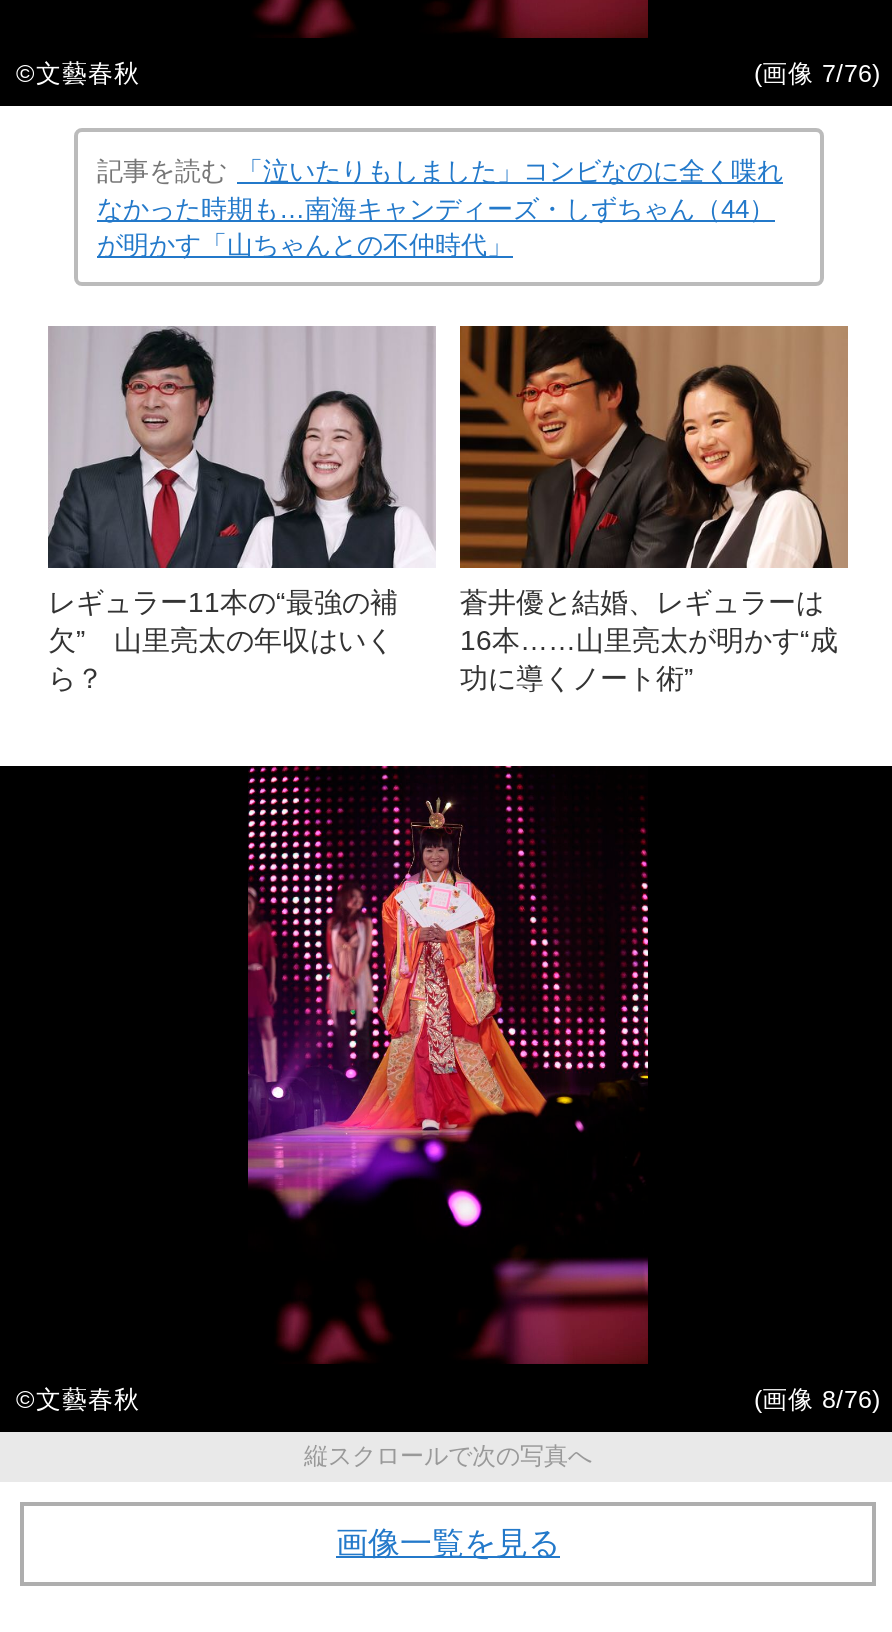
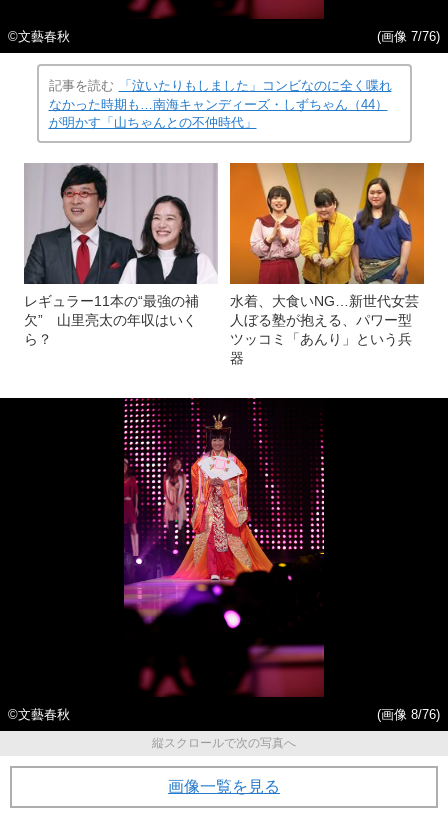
[458,324,848,695] [image] | 蒼井優と結婚、レギュラーは | 16本……山里亮太が明かす“成 | 功に導くノート術” -> [229,162,424,366] [image] | 水着、大食いNG…新世代女芸 | 人ぼる塾が抱える、パワー型 | ツッコミ「あんり」という兵 | 器

